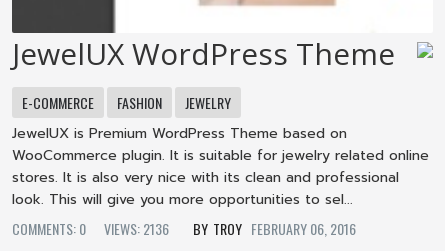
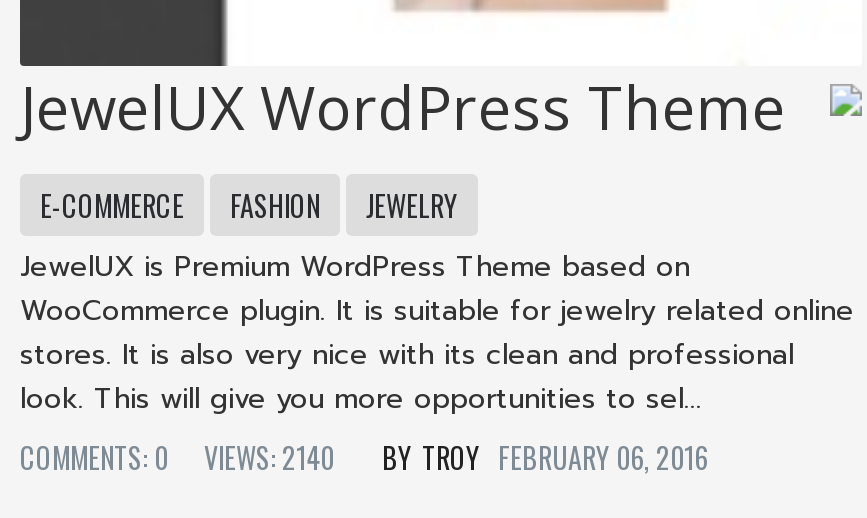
[12,218,356,239] COMMENTS: 0 VIEWS: 2136 TROY FEBRUARY 06, 2016 -> [20,436,708,478] COMMENTS: 0 VIEWS: 2140 TROY FEBRUARY 06, 2016

